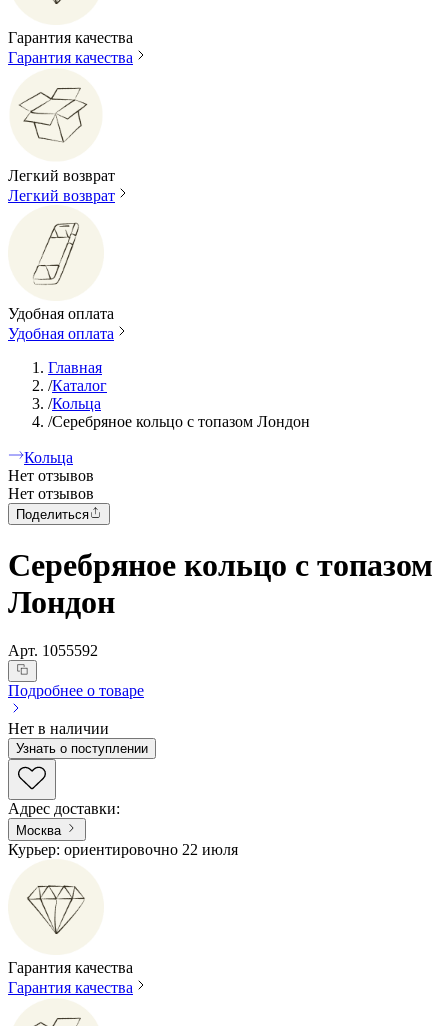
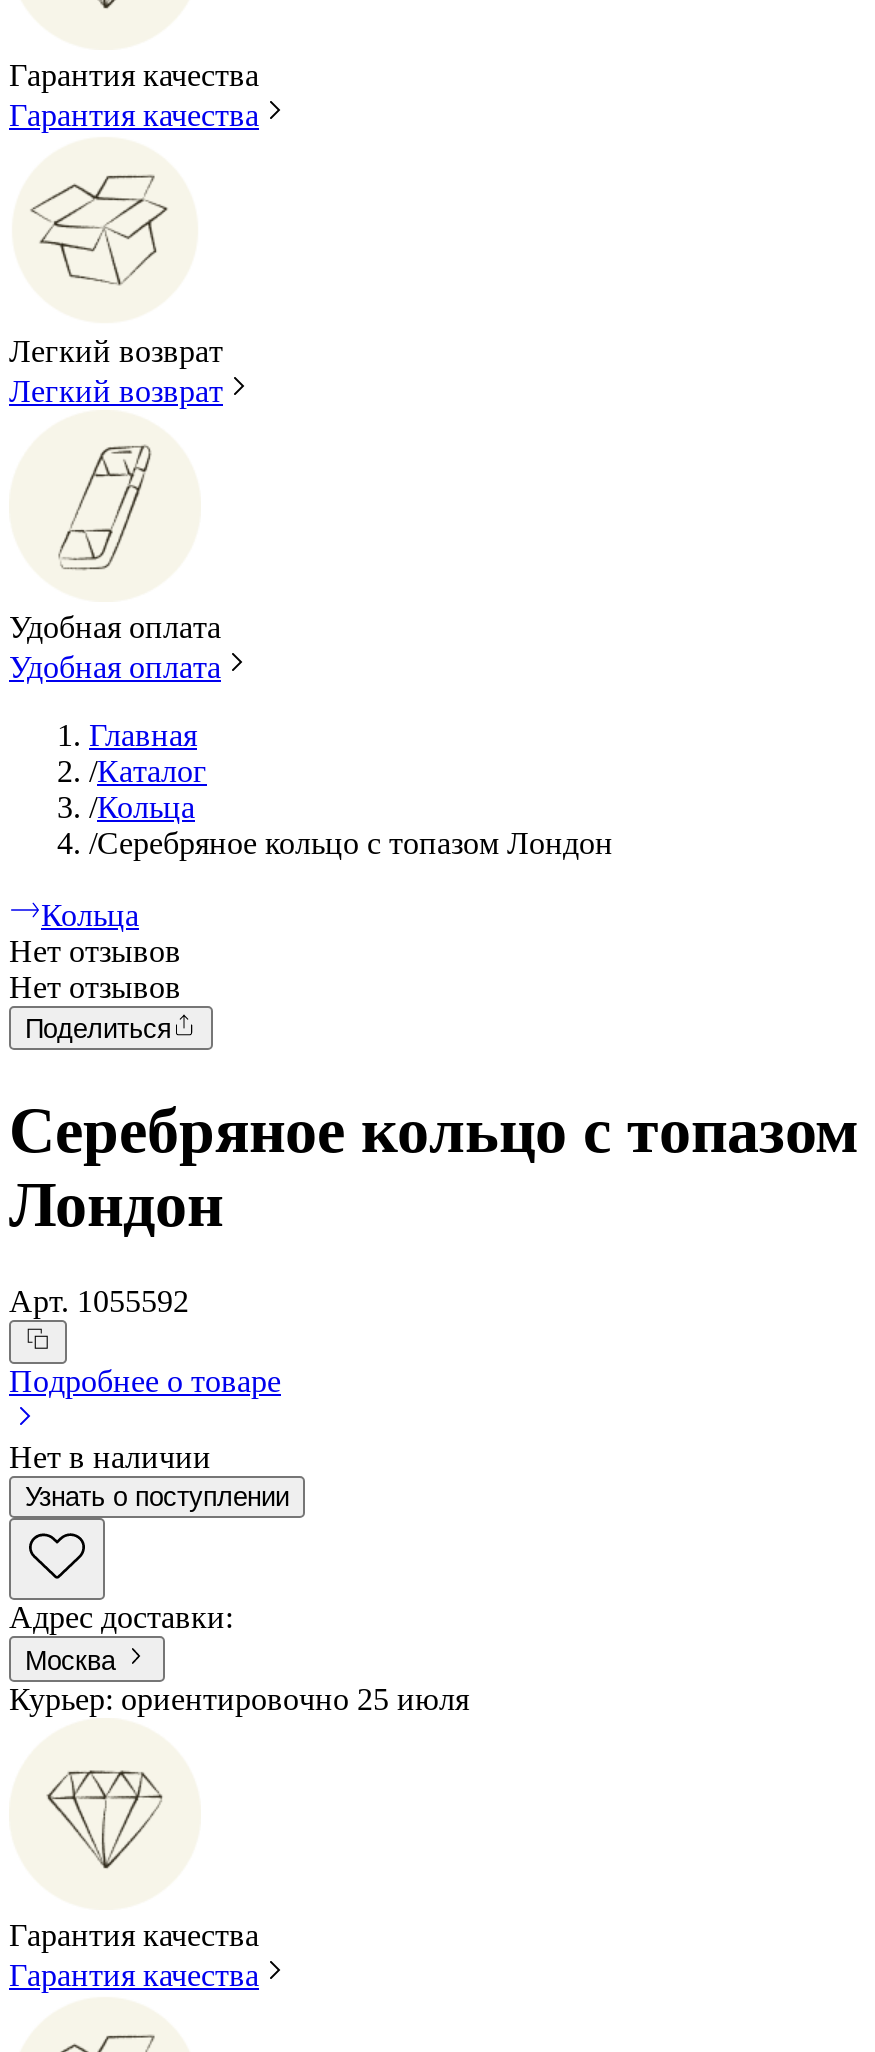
[8,841,238,858] Курьер: ориентировочно 22 июля -> [9,1682,469,1716] Курьер: ориентировочно 25 июля

